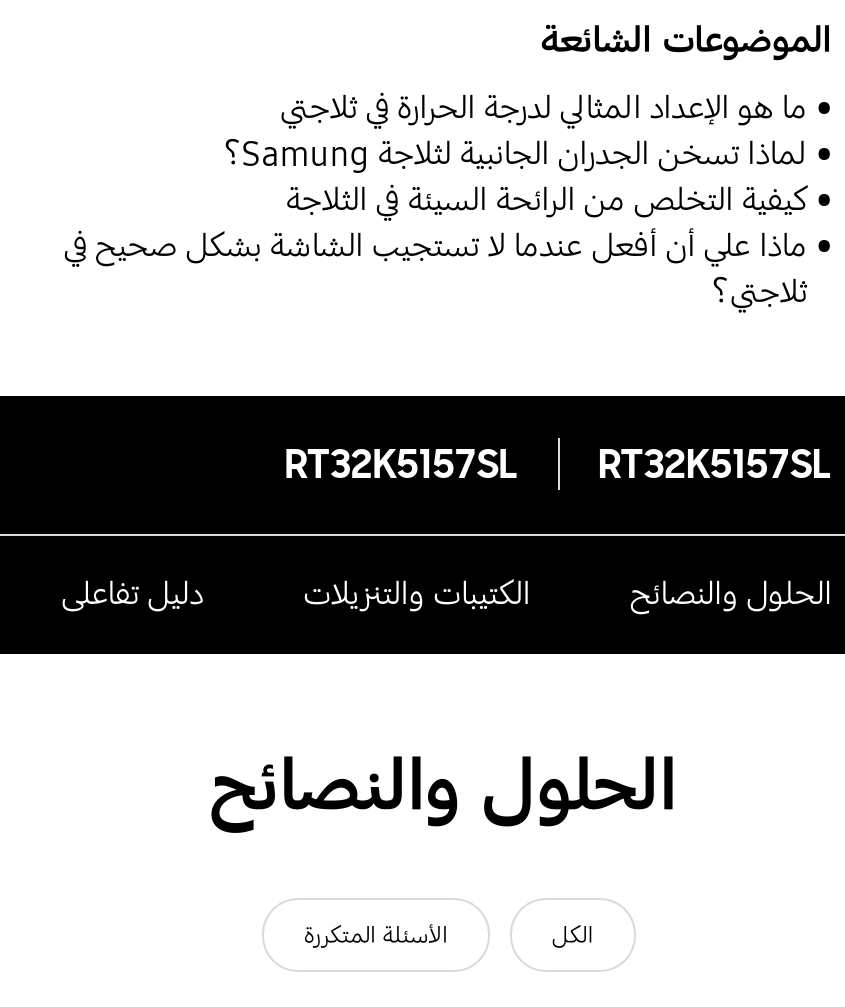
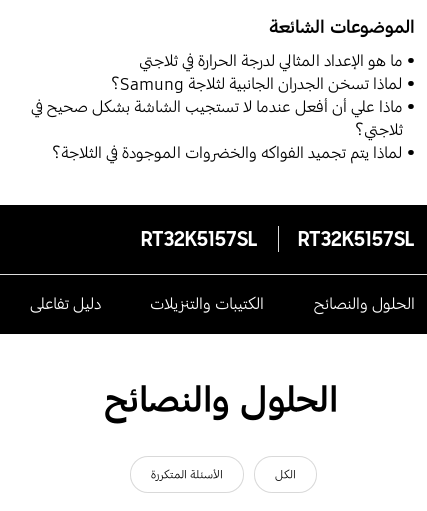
[285,179,807,221] كيفية التخلص من الرائحة السيئة في الثلاجة -> none
moved [63,225,807,313] -> [31,97,403,141]: ماذا علي أن أفعل عندما لا تستجيب الشاشة بشكل صحيح في | ثلاجتي؟
none -> [52,143,403,164] لماذا يتم تجميد الفواكه والخضروات الموجودة في الثلاجة؟

